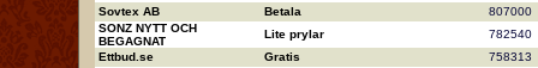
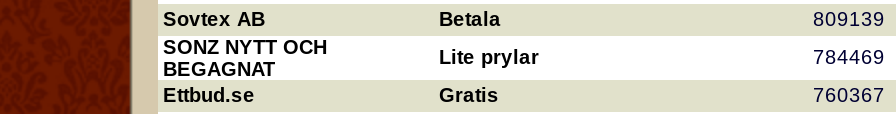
[488,5,538,18] 807000 -> [813,8,896,30] 809139
[488,27,538,41] 782540 -> [813,46,896,68] 784469
[488,50,538,63] 758313 -> [813,84,896,106] 760367

